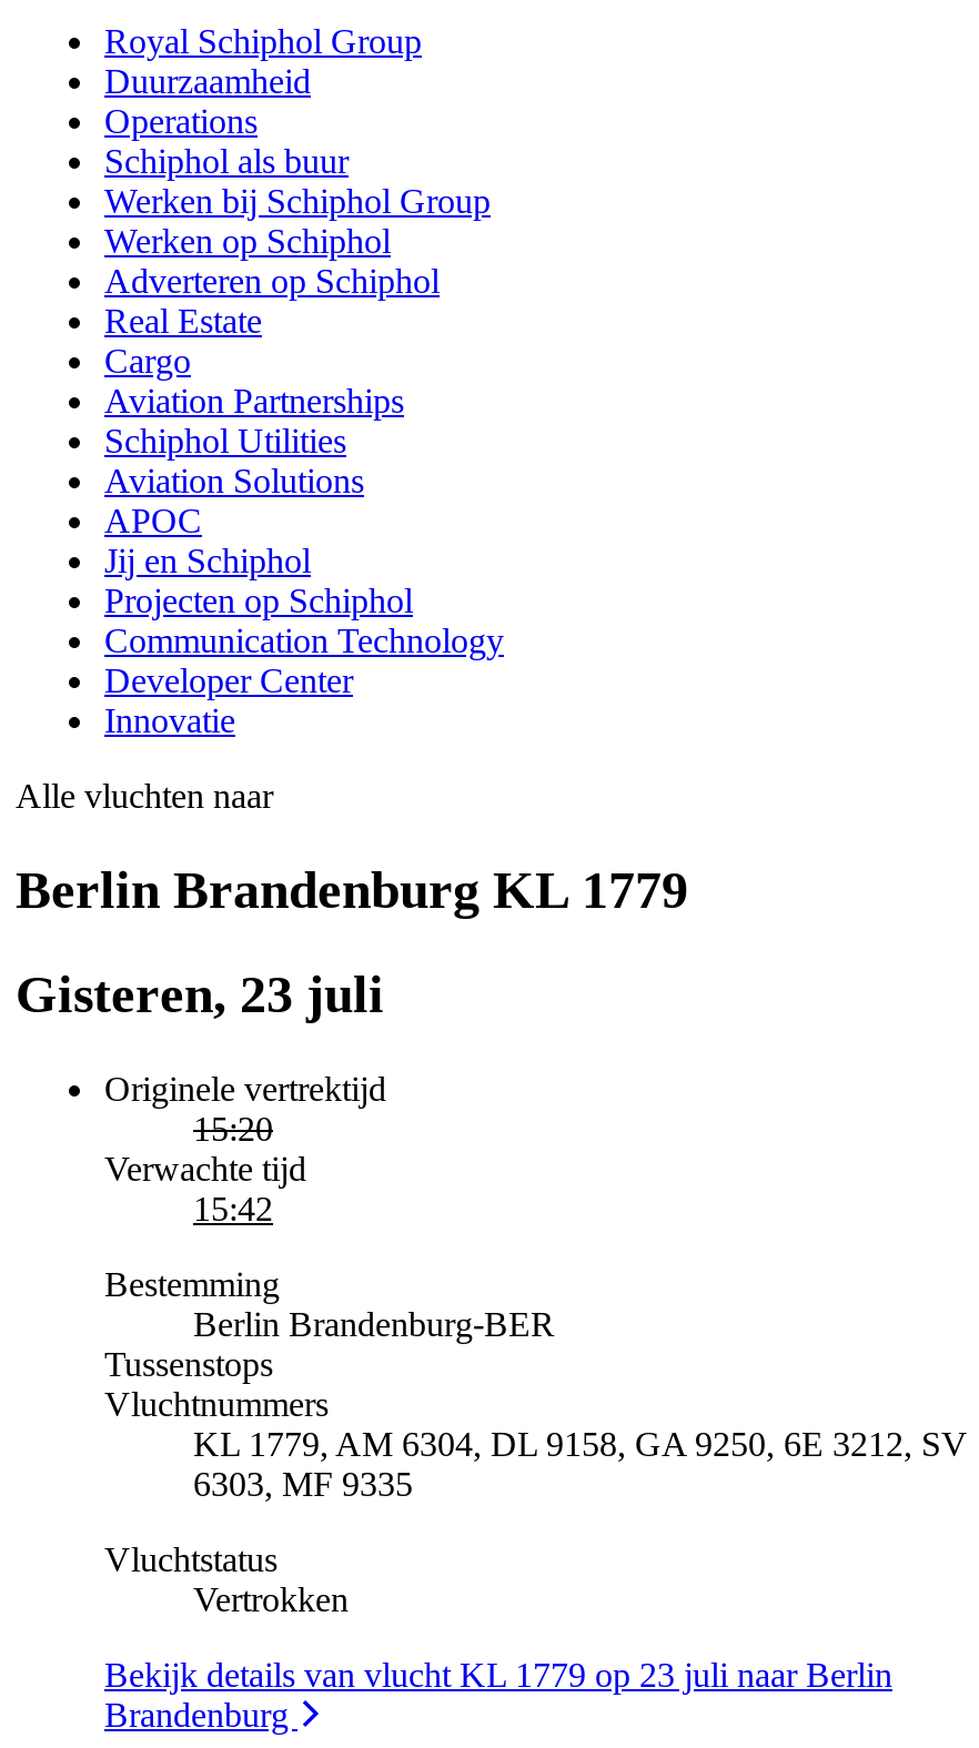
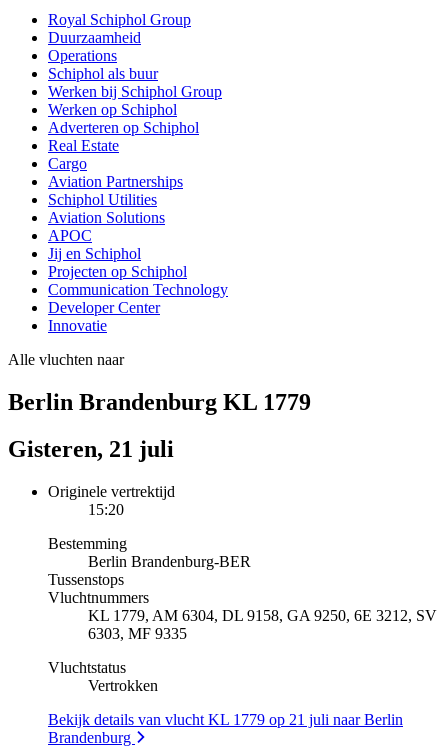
[16,965,384,1023] Gisteren, 23 juli -> [8,436,174,462] Gisteren, 21 juli
[104,1149,306,1227] Verwachte tijd | 15:42 -> none
[104,1655,892,1693] Bekijk details van vlucht KL 1779 op 23 juli naar Berlin -> [48,711,403,728] Bekijk details van vlucht KL 1779 op 21 juli naar Berlin

